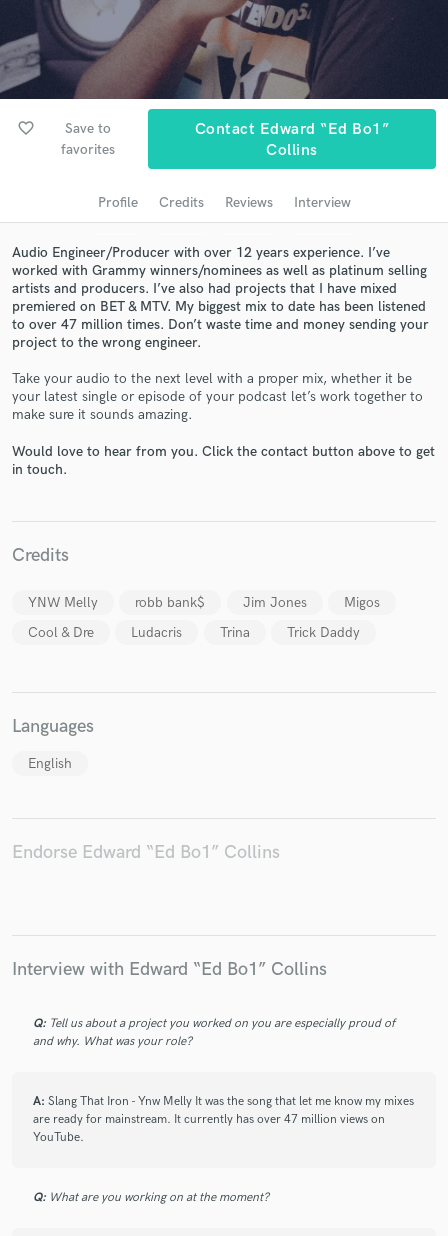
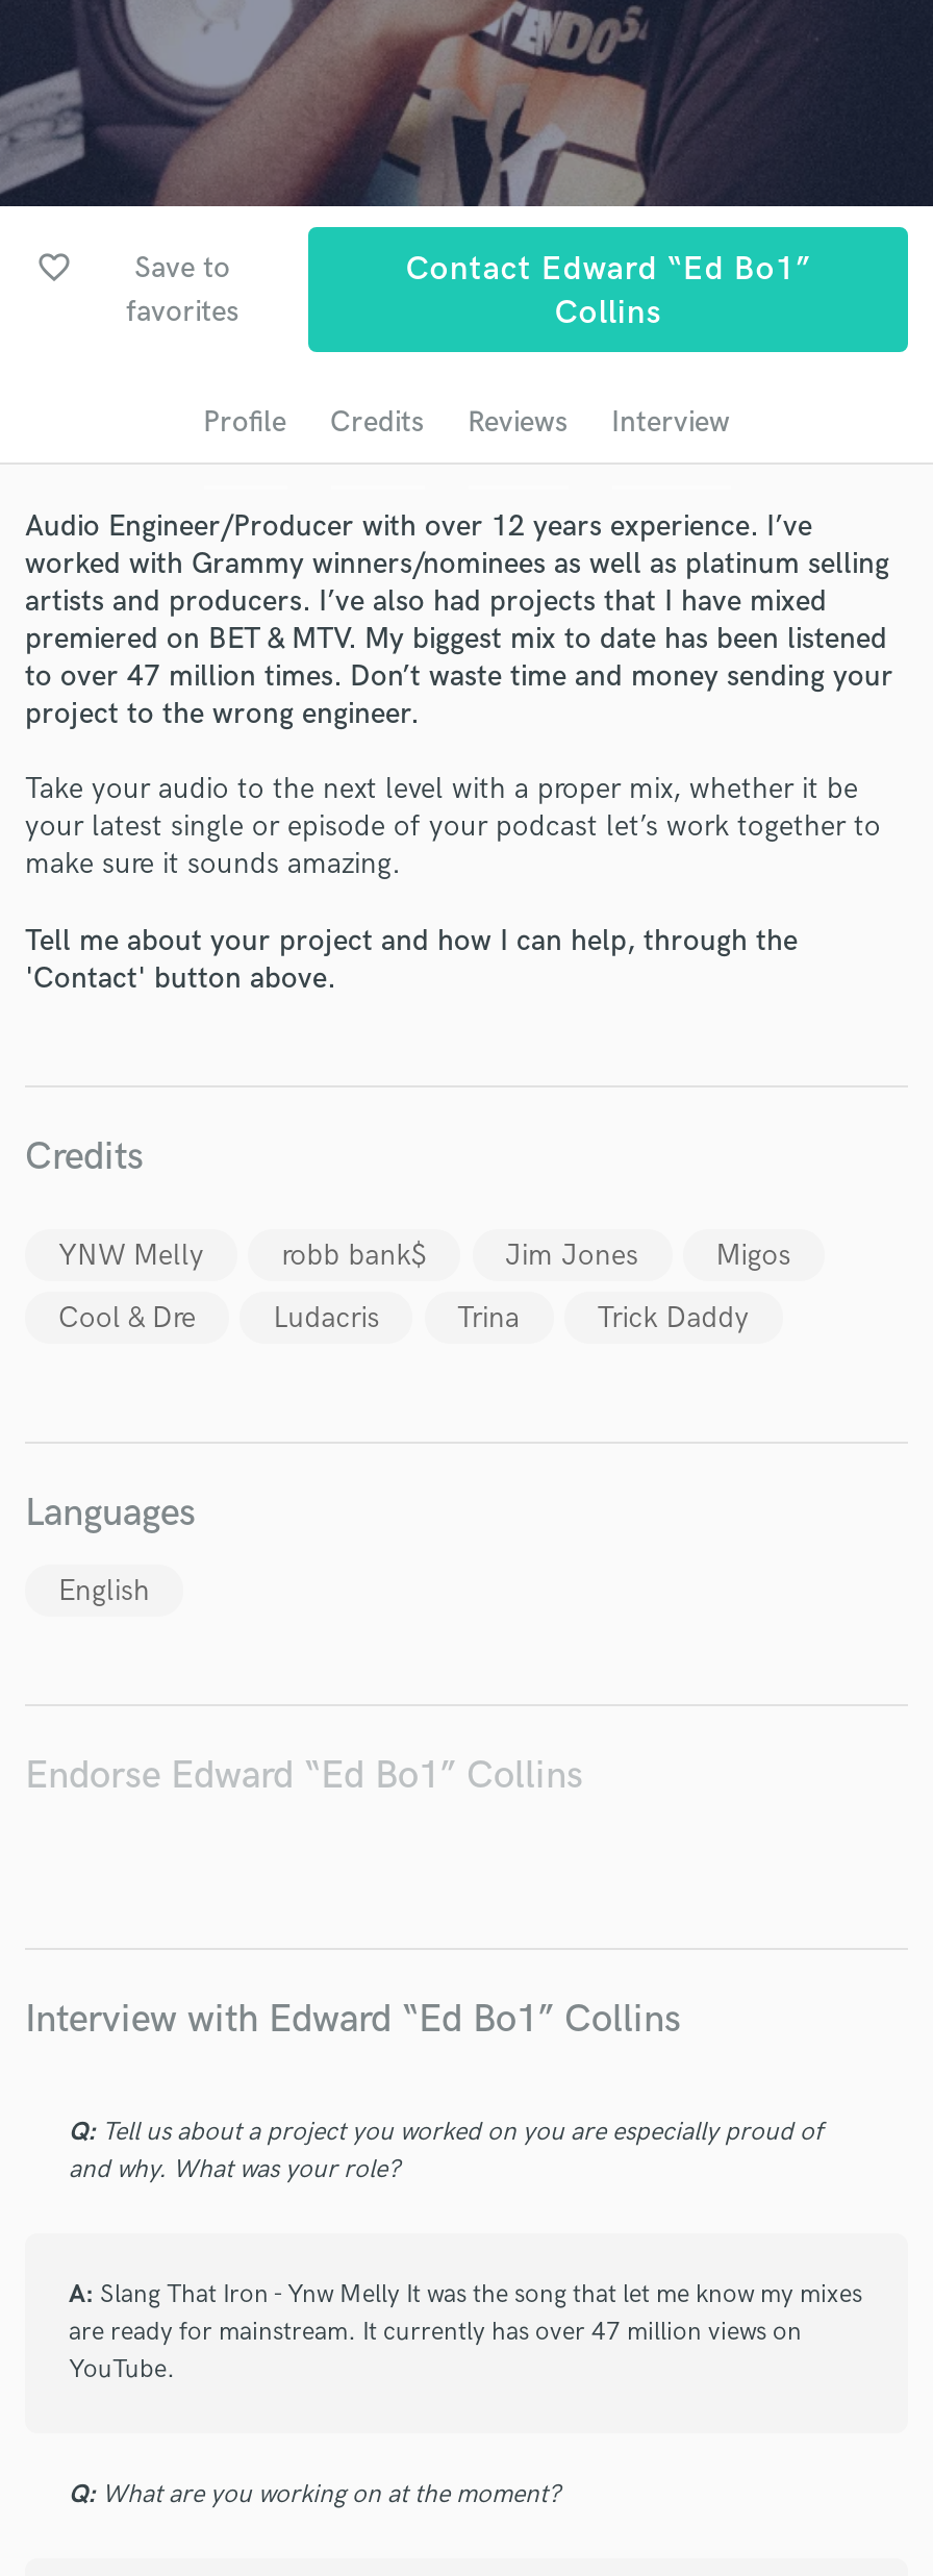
[12,443,435,478] Would love to hear from you. Click the contact button above to get | in touch. -> [25,922,798,995] Tell me about your project and how I can help, through the | 'Contact' button above.

